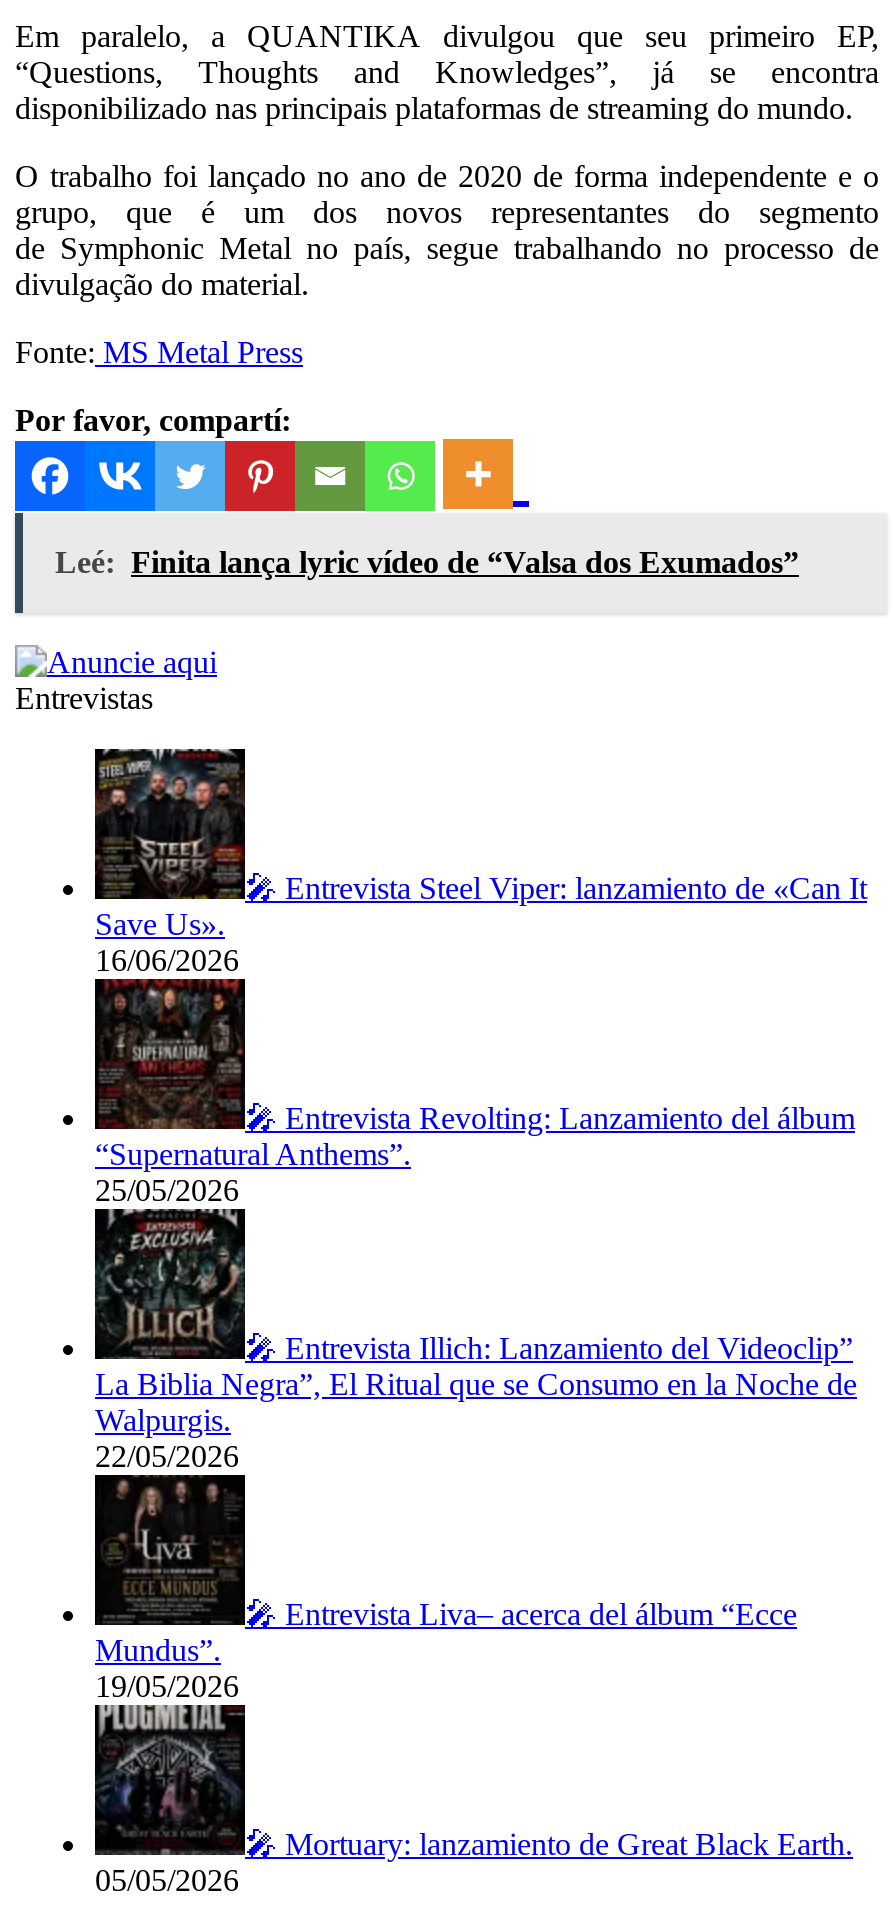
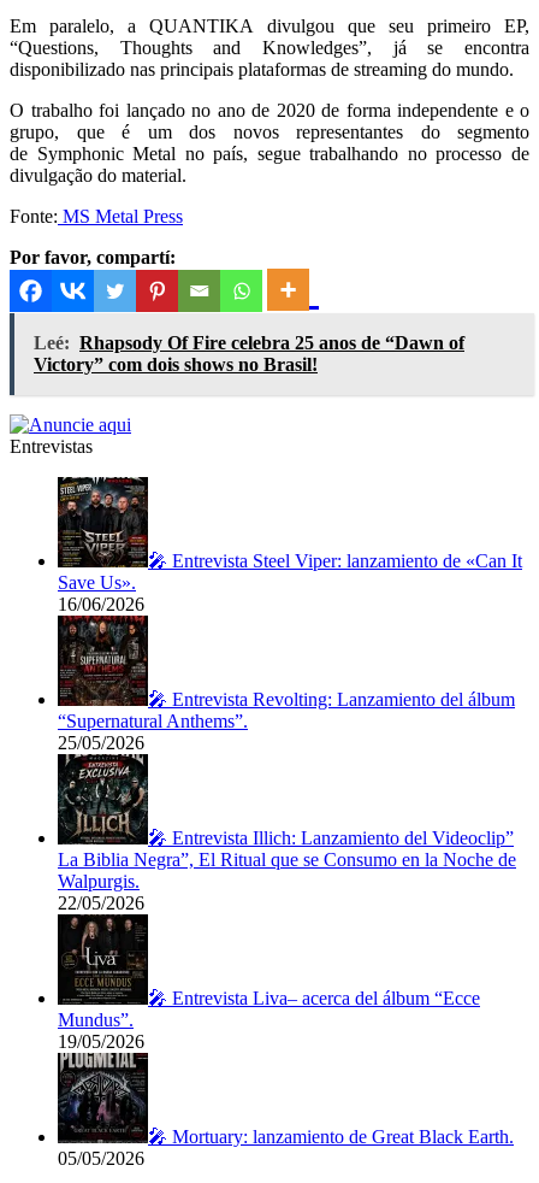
[55,545,799,579] Leé: Finita lança lyric vídeo de “Valsa dos Exumados” -> [34,332,464,374] Leé: Rhapsody Of Fire celebra 25 anos de “Dawn of | Victory” com dois shows no Brasil!

